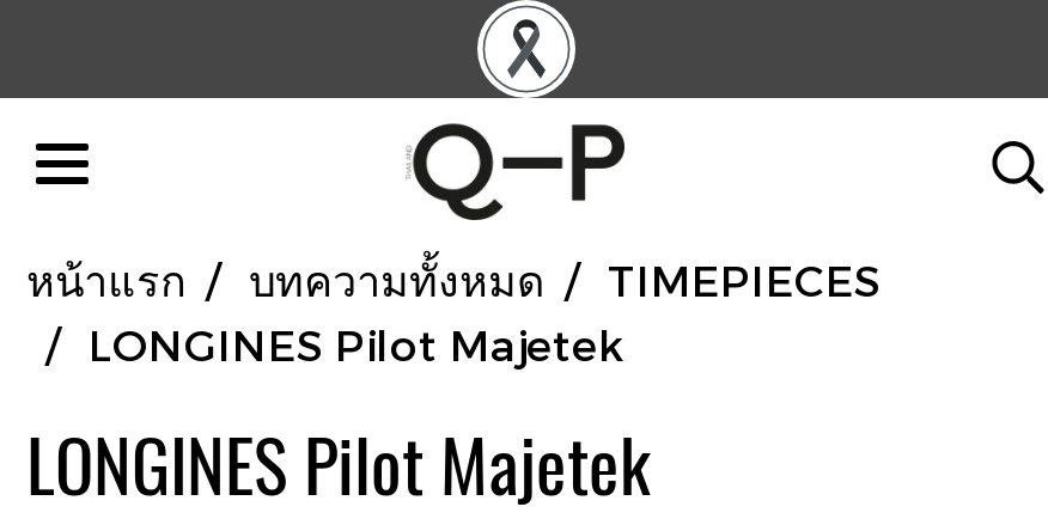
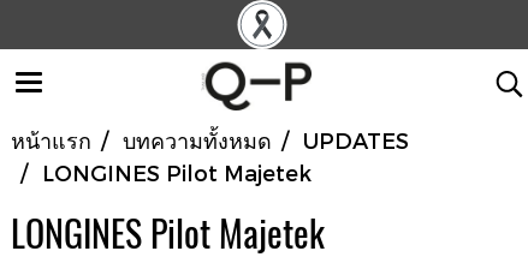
[608,254,881,304] TIMEPIECES -> [303,127,409,153] UPDATES

